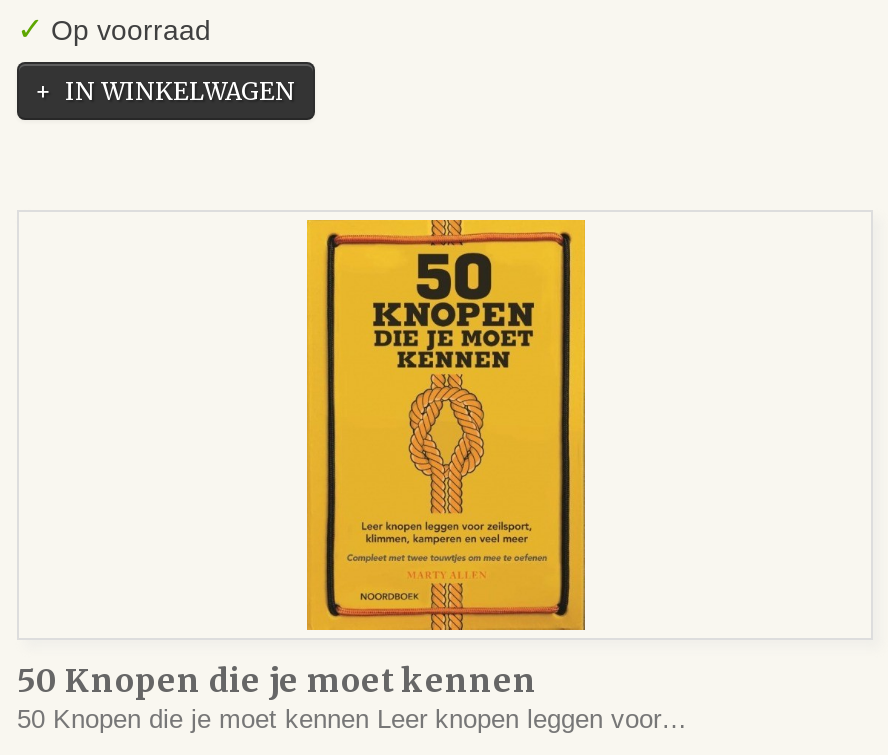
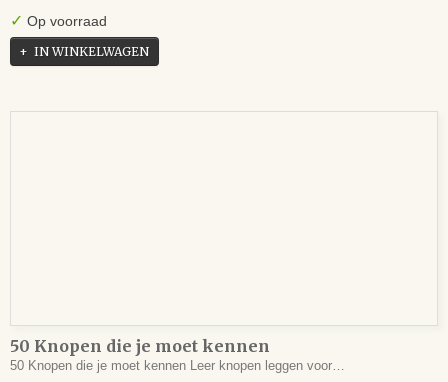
[305,218,587,632] [image] -> none

